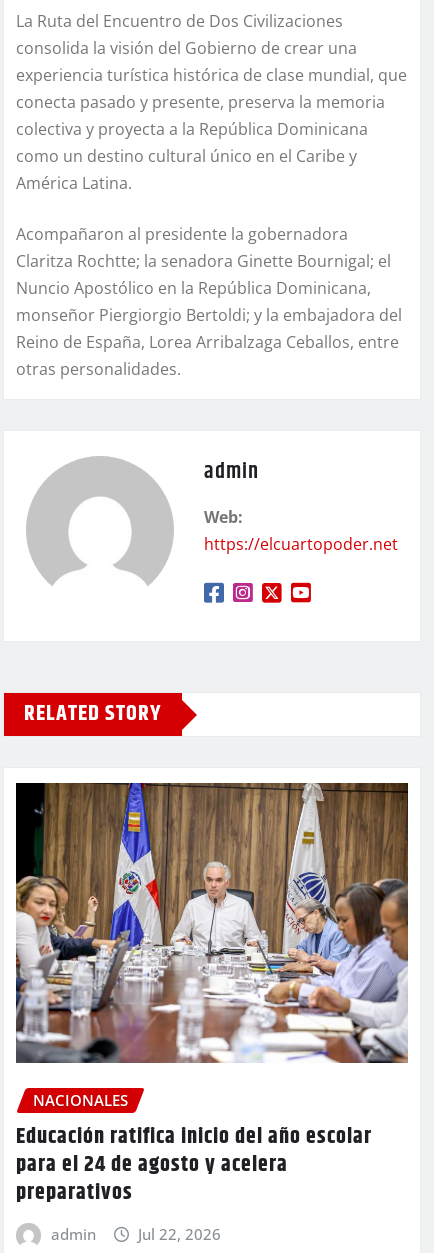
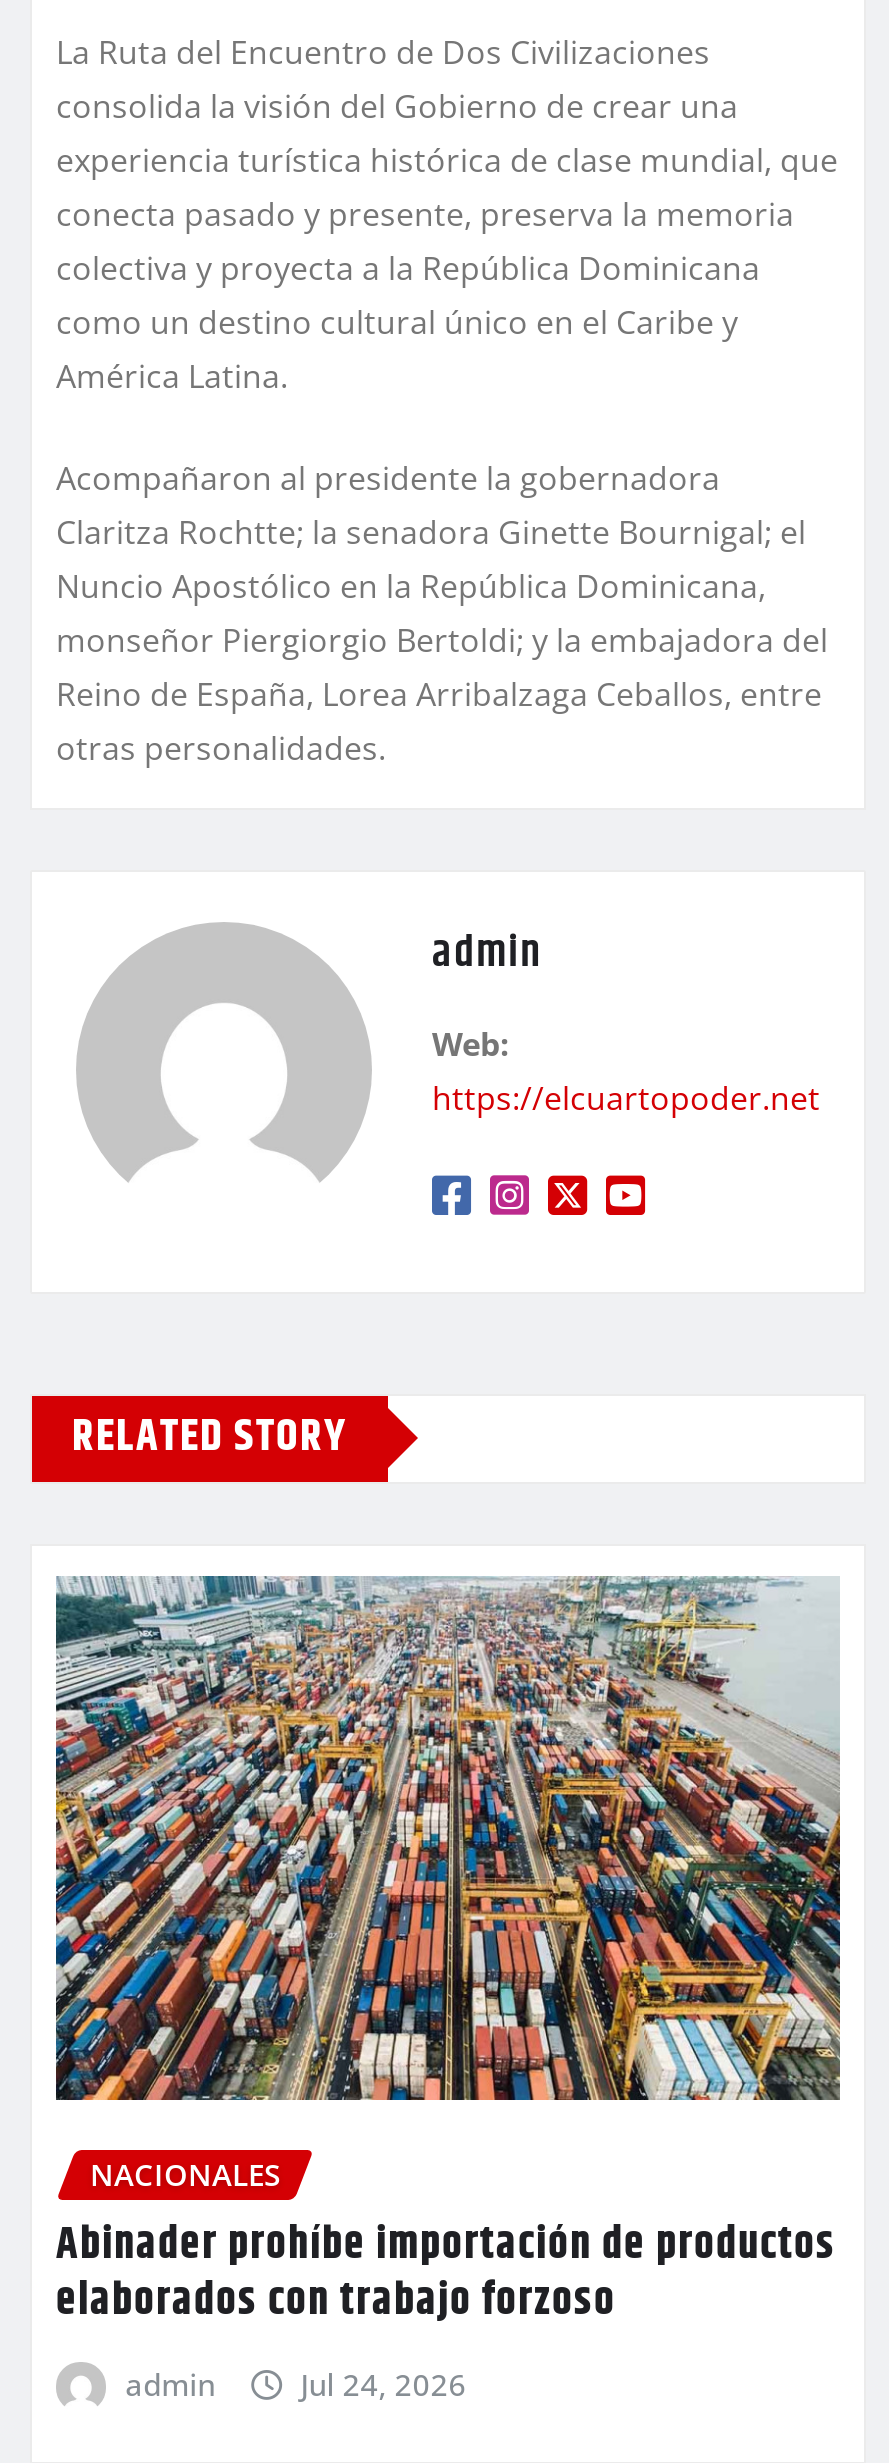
[15,782,409,1064] [image] -> [54,1574,842,2104] [image]
[16,1120,372,1210] Educación ratifica inicio del año escolar | para el 24 de agosto y acelera | preparativos -> [56,2213,836,2337] Abinader prohíbe importación de productos | elaborados con trabajo forzoso
[138,1224,221,1244] Jul 22, 2026 -> [300,2365,466,2405] Jul 24, 2026

